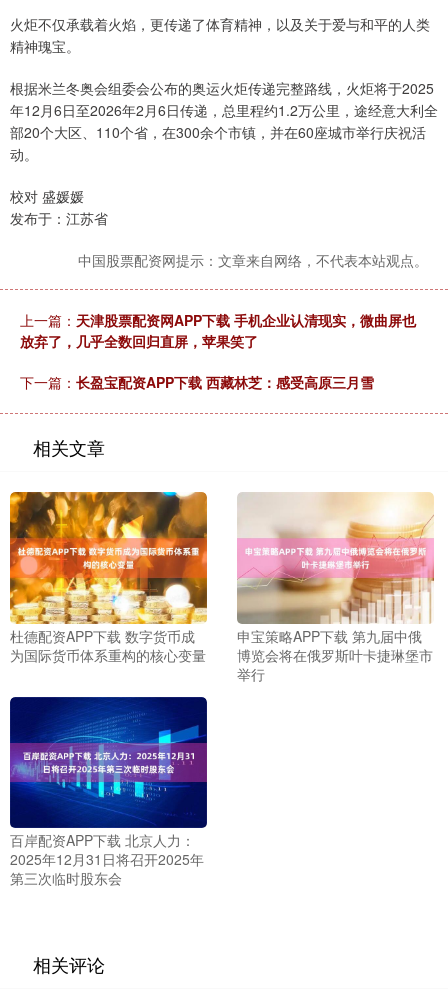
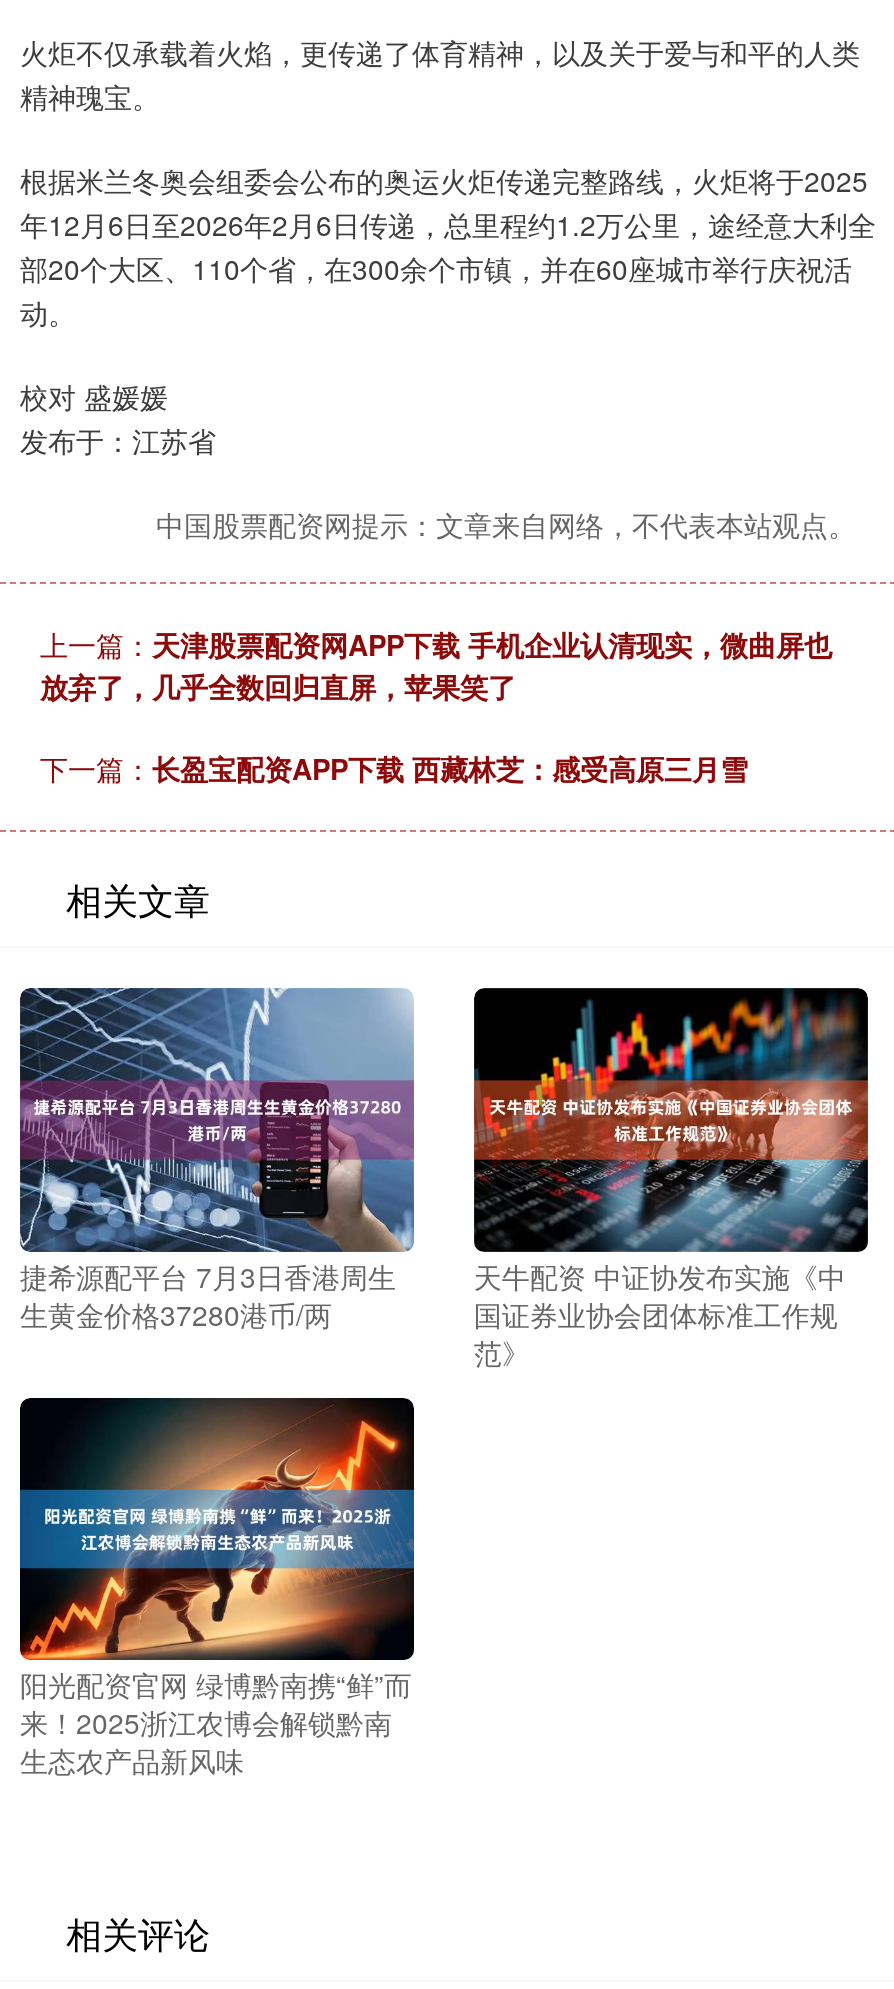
[9,491,208,665] [image] | 杜德配资APP下载 数字货币成 | 为国际货币体系重构的核心变量 -> [18,986,416,1333] [image] | 捷希源配平台 7月3日香港周生 | 生黄金价格37280港币/两
[237,492,435,684] [image] | 申宝策略APP下载 第九届中俄 | 博览会将在俄罗斯叶卡捷琳堡市 | 举行 -> [472,986,870,1371] [image] | 天牛配资 中证协发布实施《中 | 国证券业协会团体标准工作规 | 范》
[9,697,208,888] [image] | 百岸配资APP下载 北京人力： | 2025年12月31日将召开2025年 | 第三次临时股东会 -> [18,1398,414,1780] [image] | 阳光配资官网 绿博黔南携“鲜”而 | 来！2025浙江农博会解锁黔南 | 生态农产品新风味

